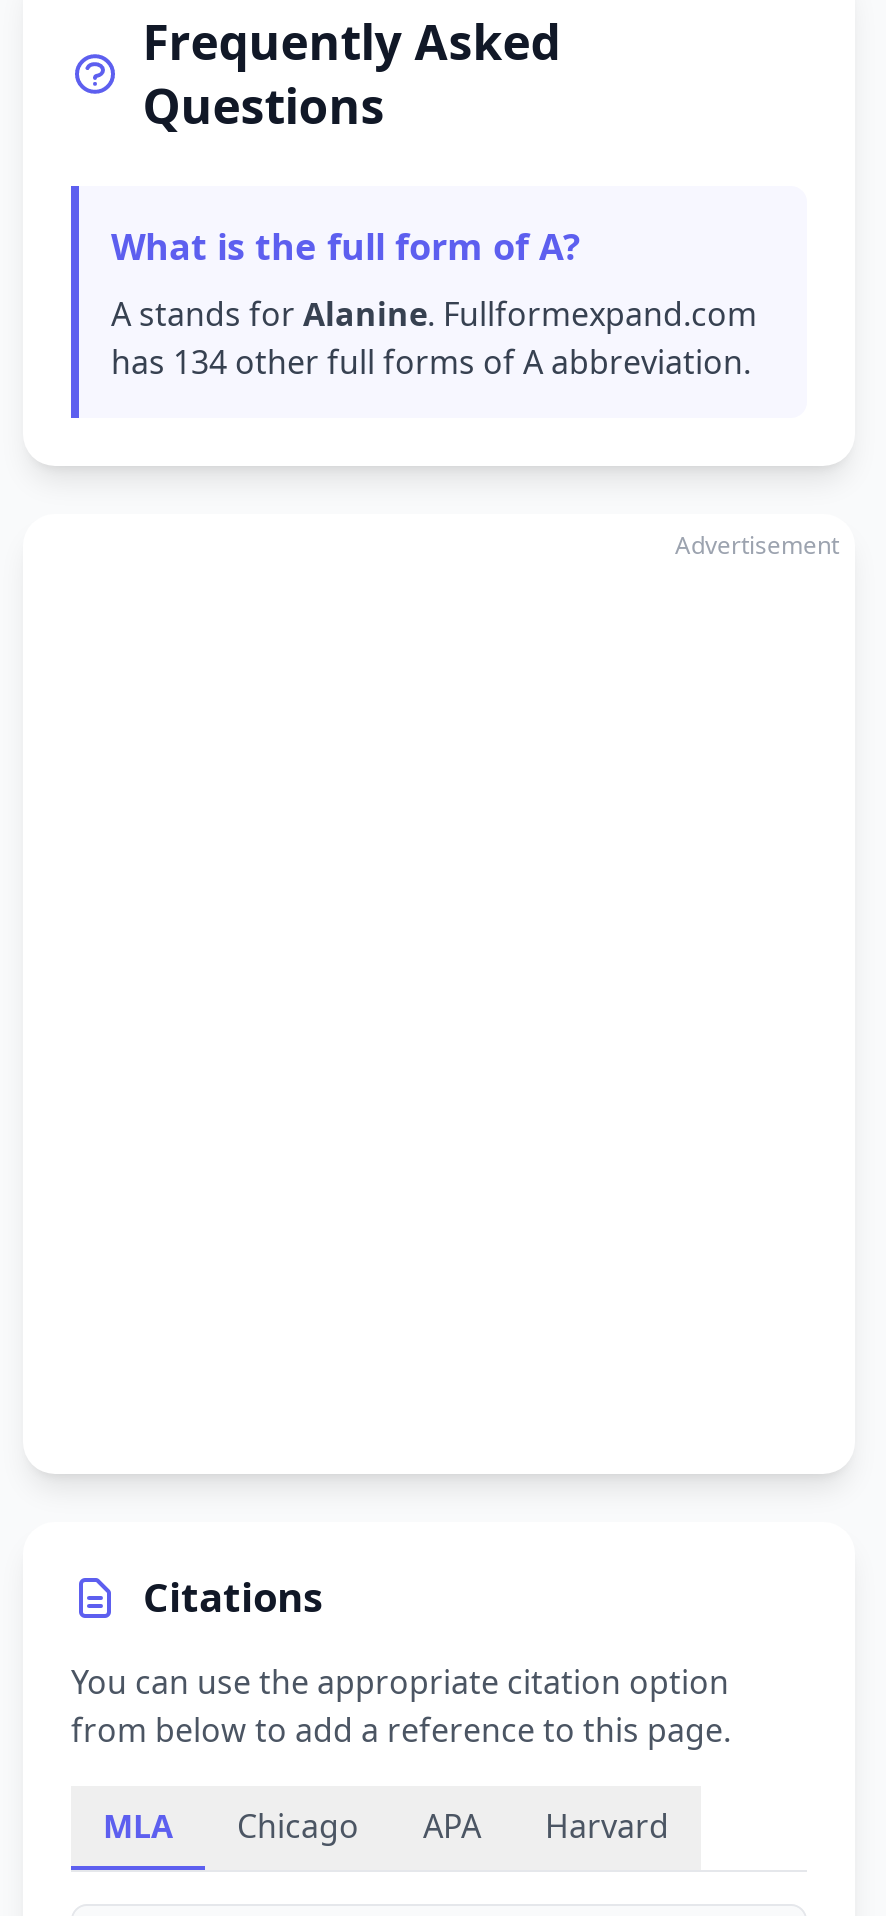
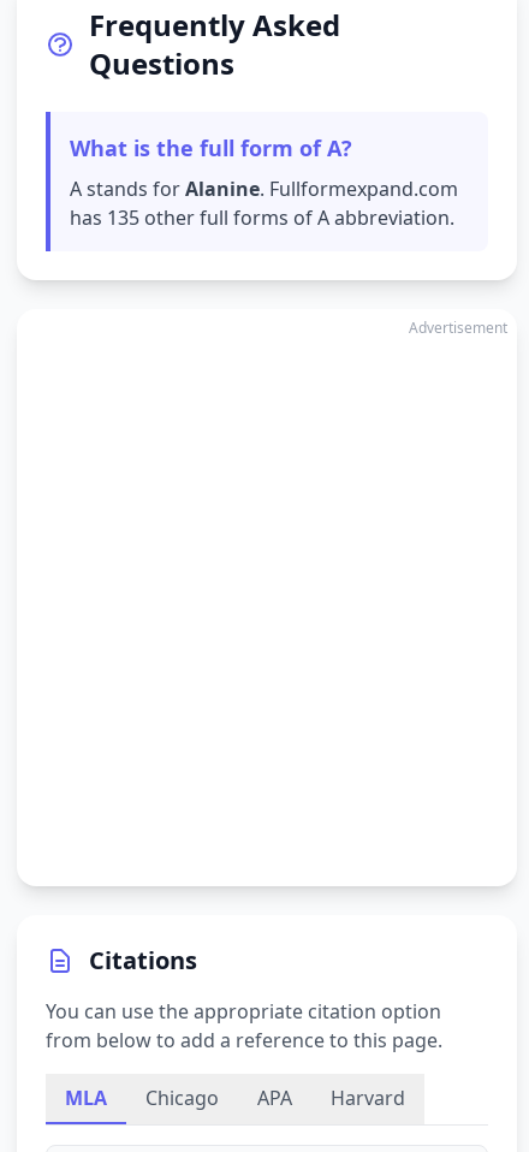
[111,340,751,384] has 134 other full forms of A abbreviation. -> [70,204,454,231] has 135 other full forms of A abbreviation.

